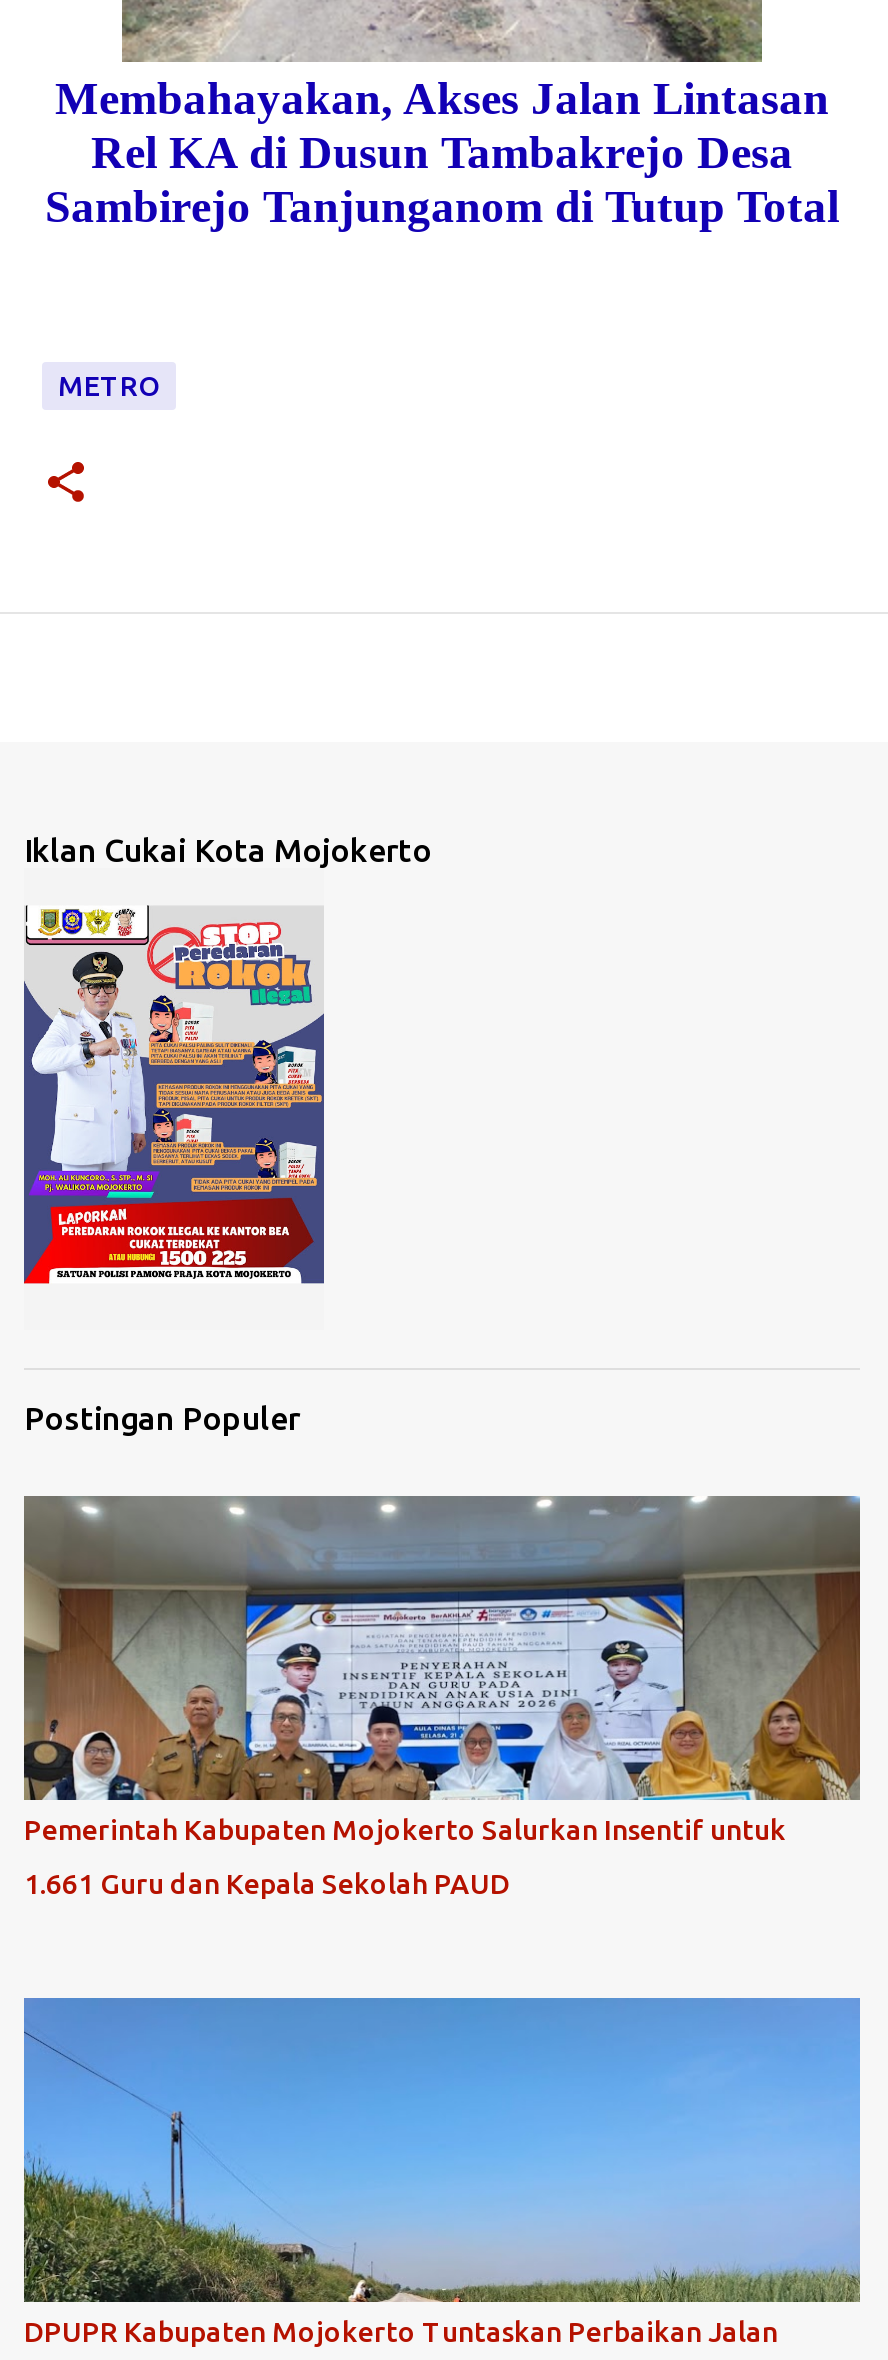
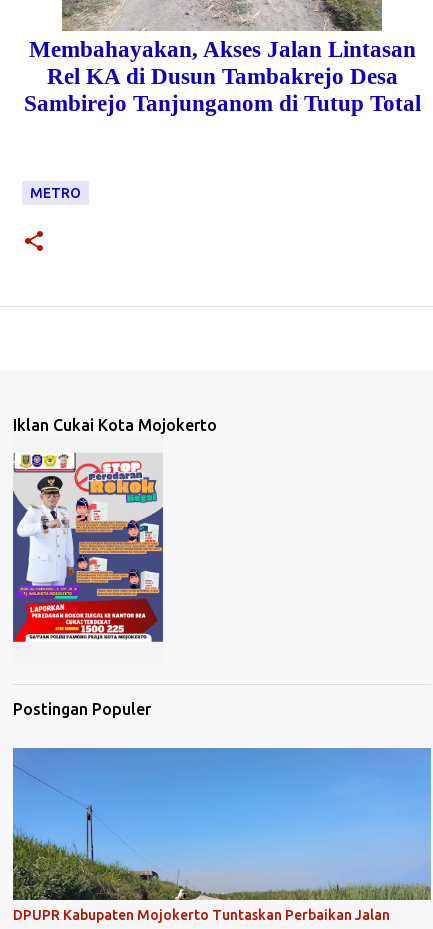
[22,1494,862,1900] [image] | Pemerintah Kabupaten Mojokerto Salurkan Insentif untuk | 1.661 Guru dan Kepala Sekolah PAUD -> none

